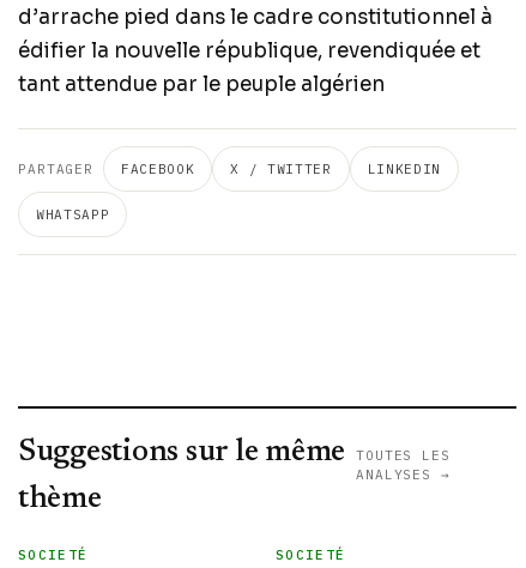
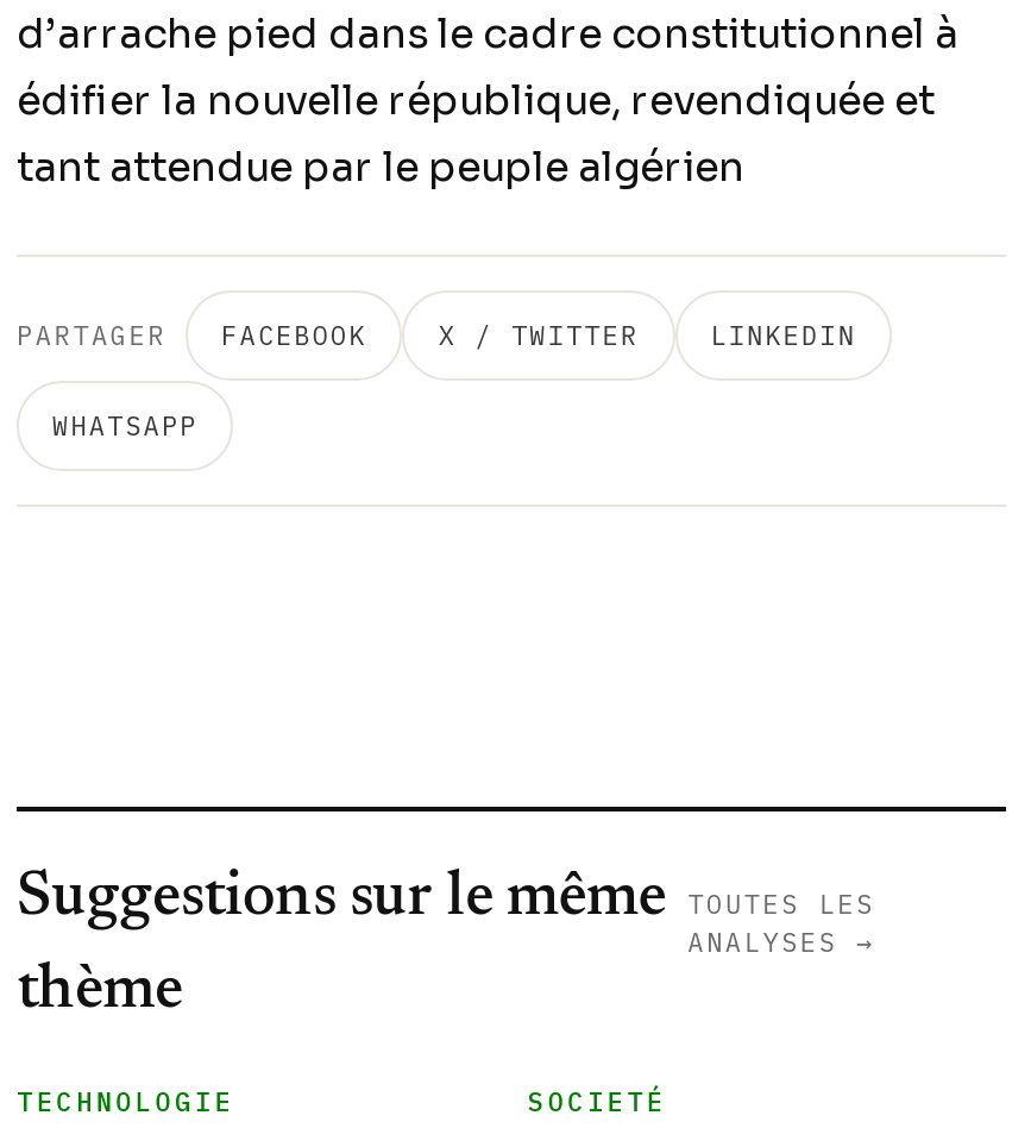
[18,546,88,563] SOCIETÉ -> [17,1085,234,1118] TECHNOLOGIE

